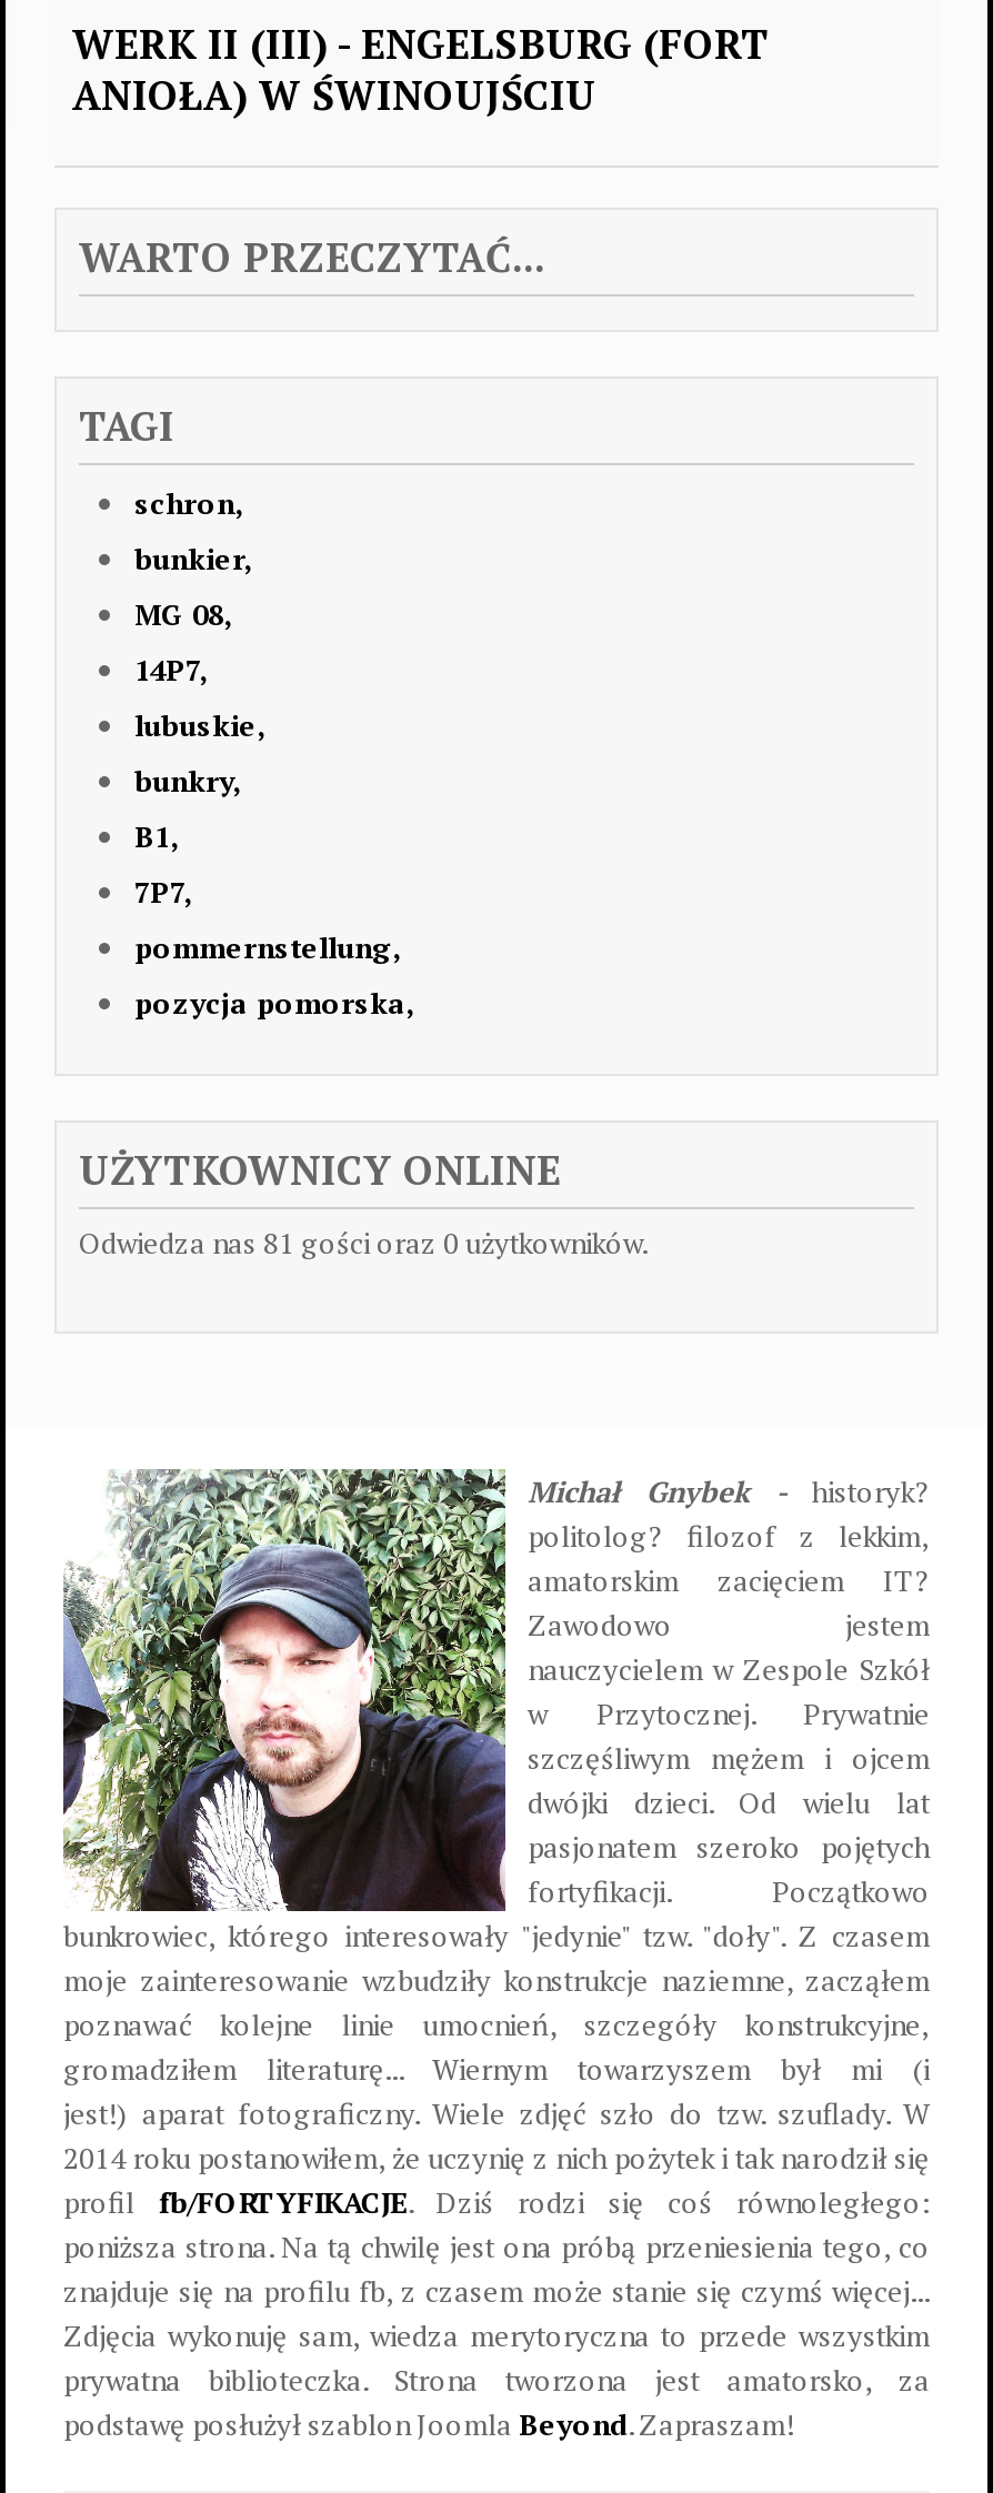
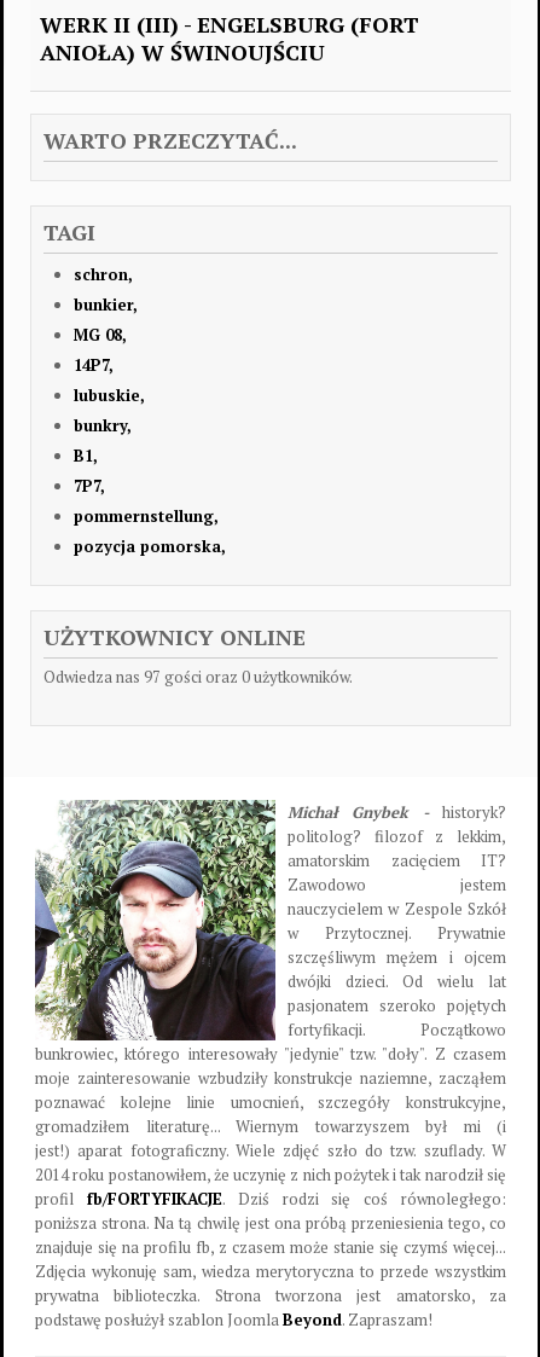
[79,1223,648,1263] Odwiedza nas 81 gości oraz 0 użytkowników. -> [43,666,353,688] Odwiedza nas 97 gości oraz 0 użytkowników.

